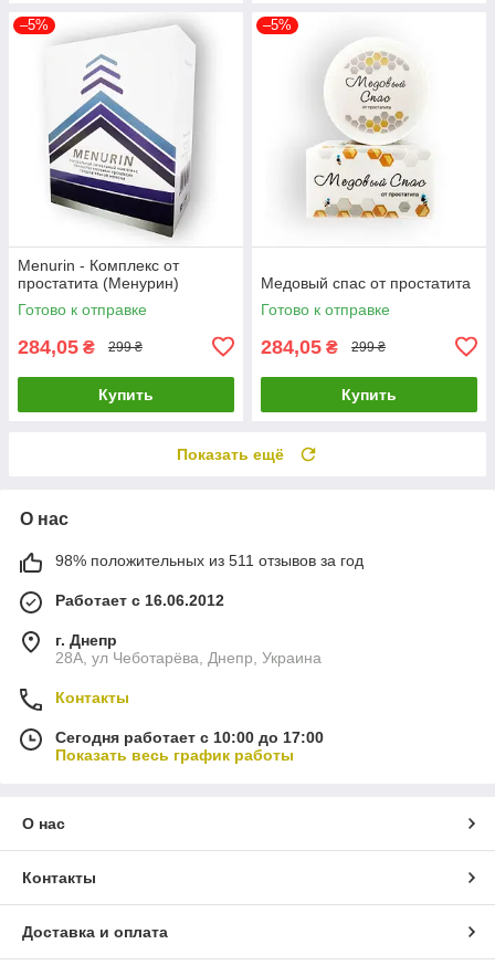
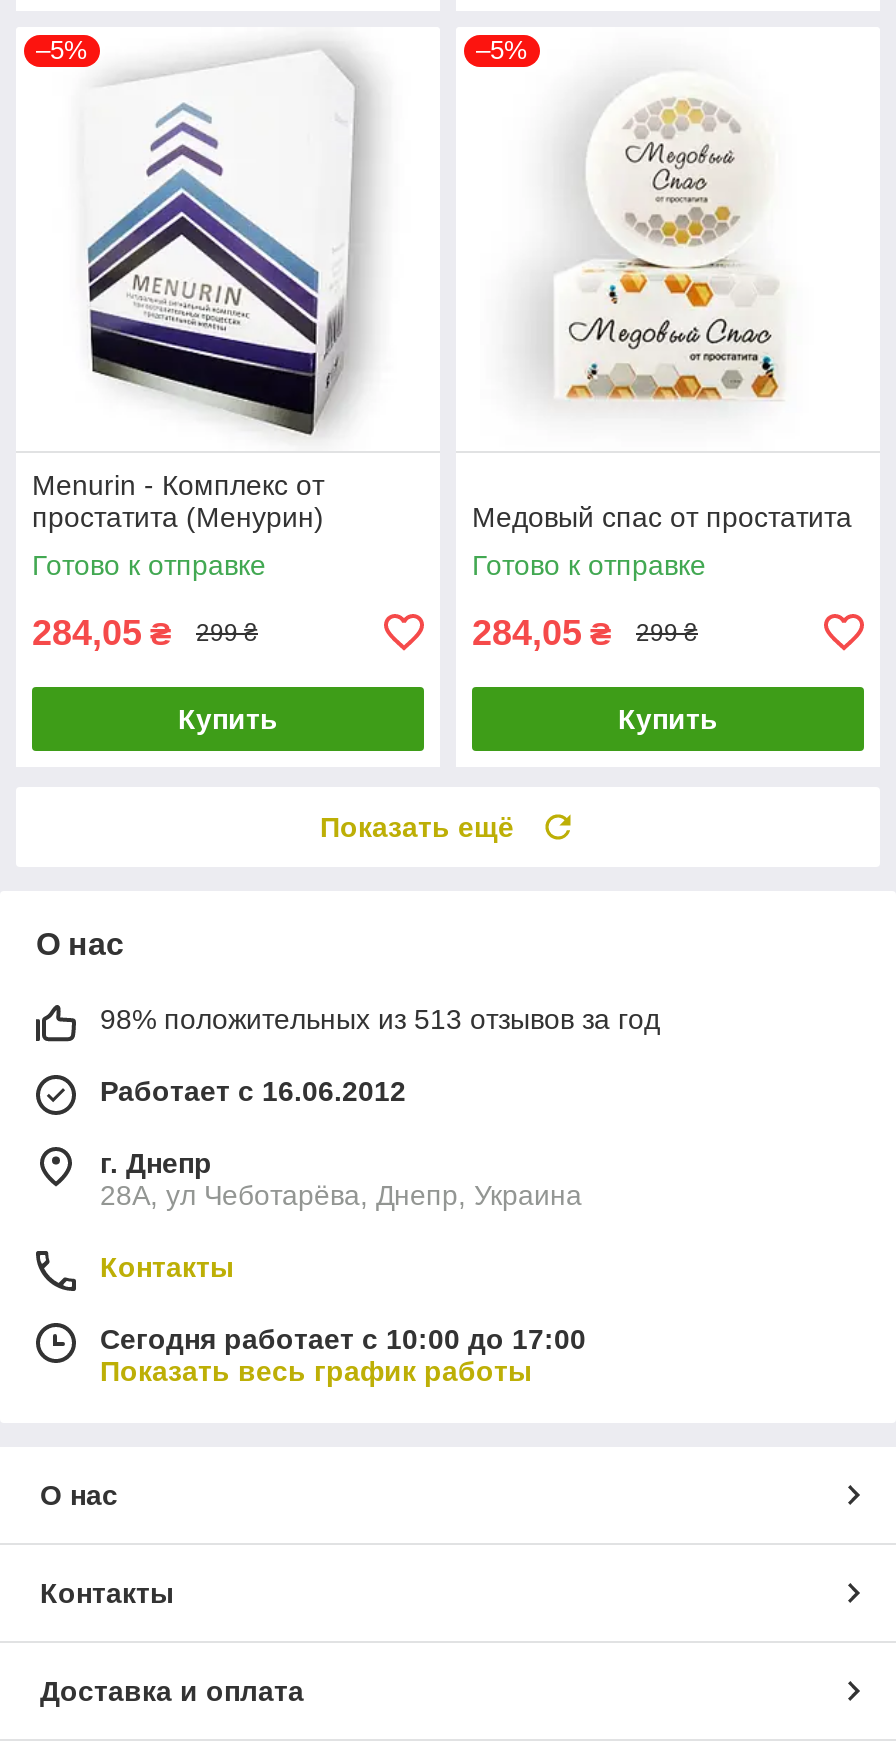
[55,551,364,569] 98% положительных из 511 отзывов за год -> [100,1003,660,1035] 98% положительных из 513 отзывов за год

